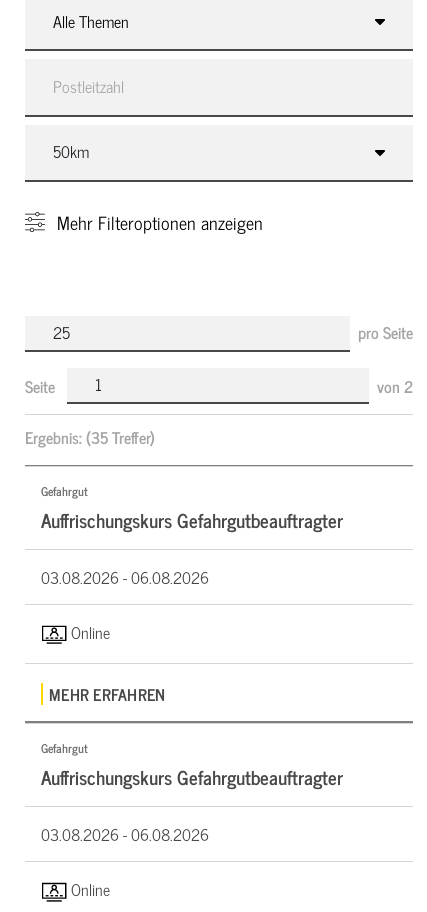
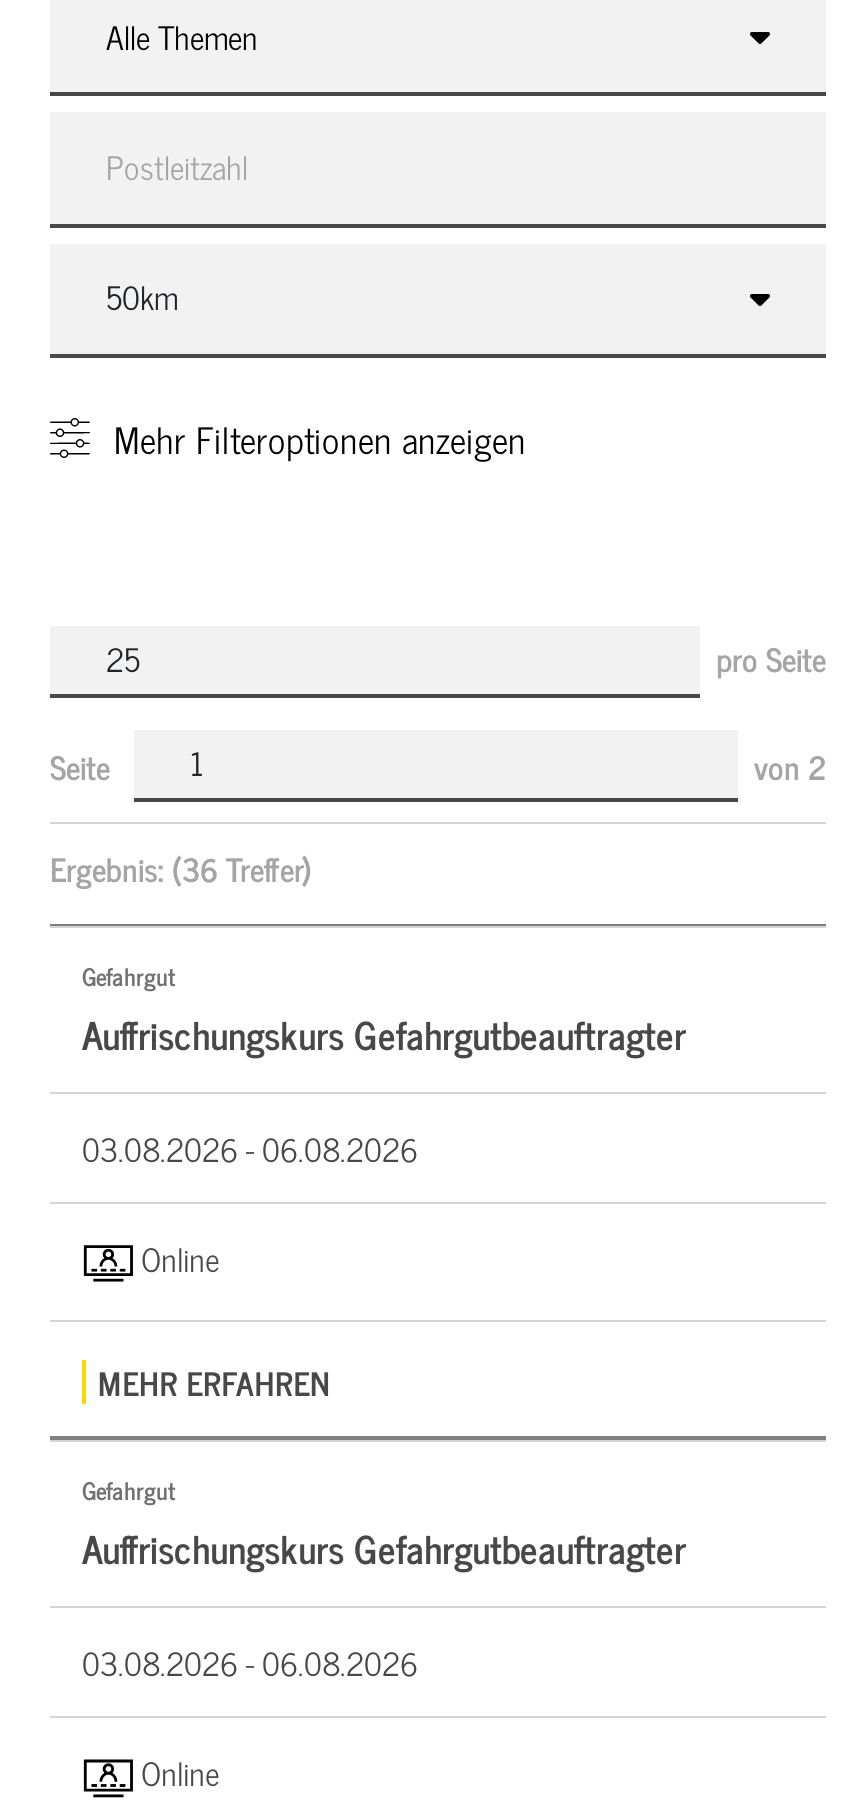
[25,424,155,450] Ergebnis: (35 Treffer) -> [50,841,312,893] Ergebnis: (36 Treffer)

